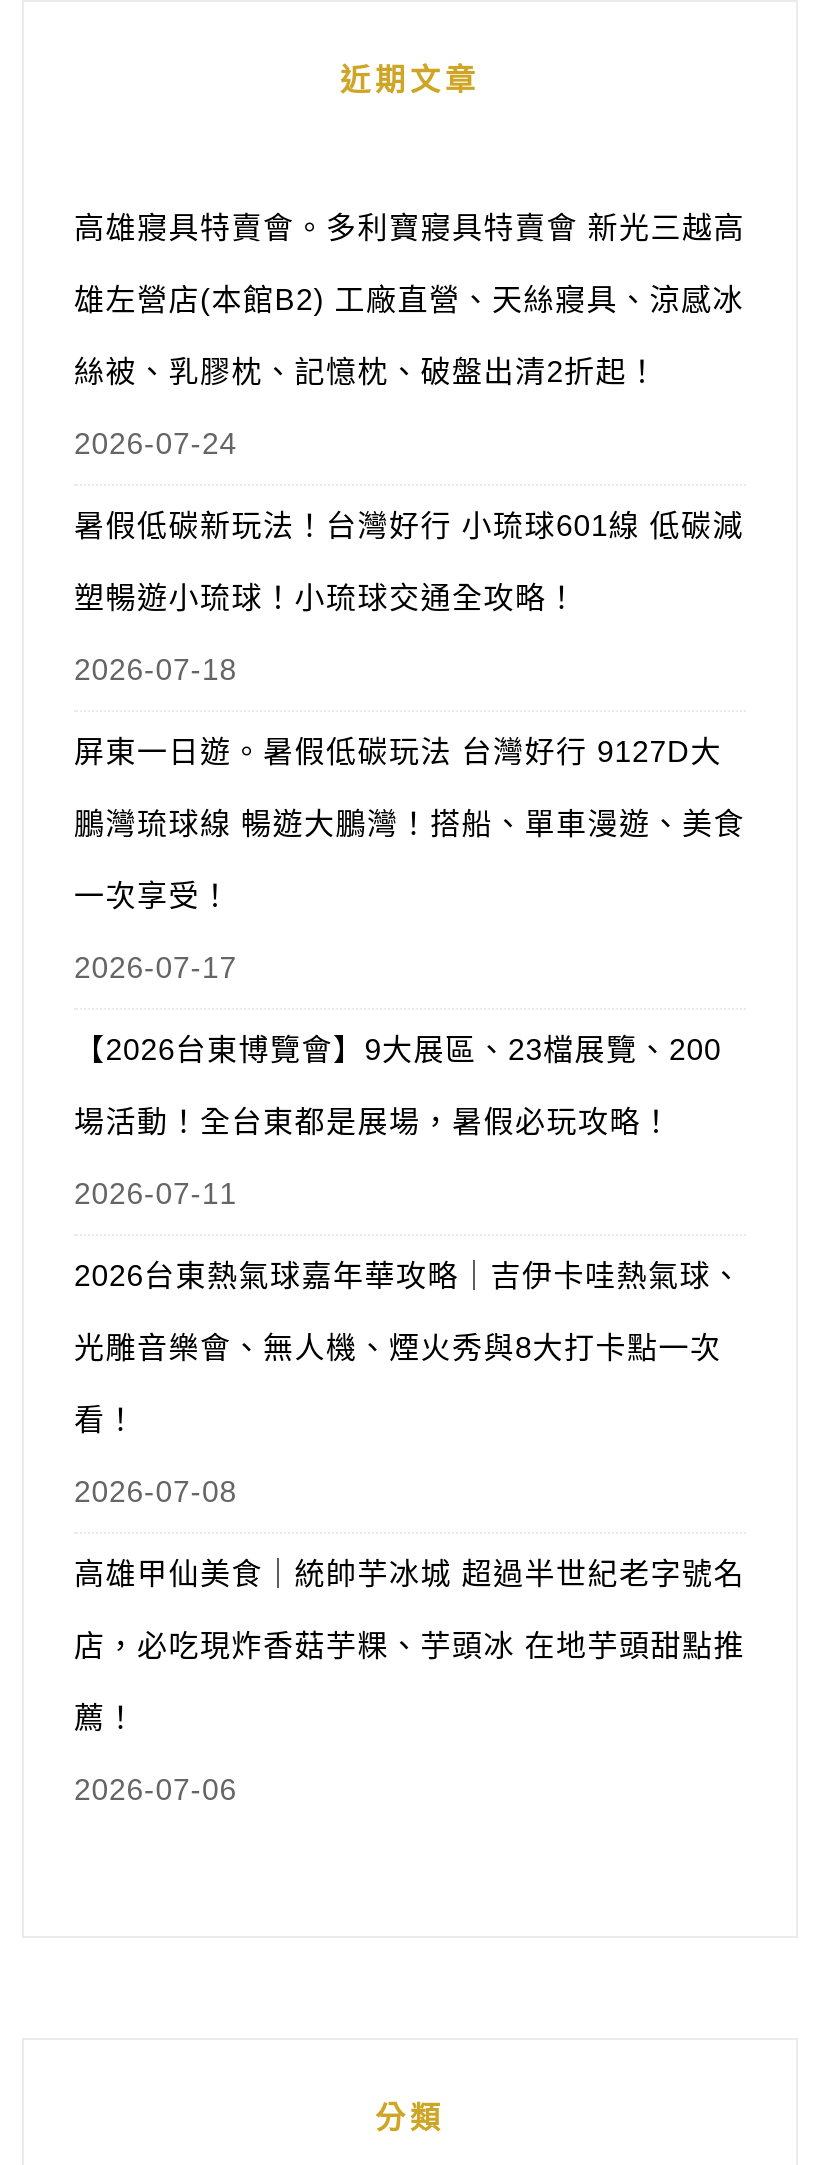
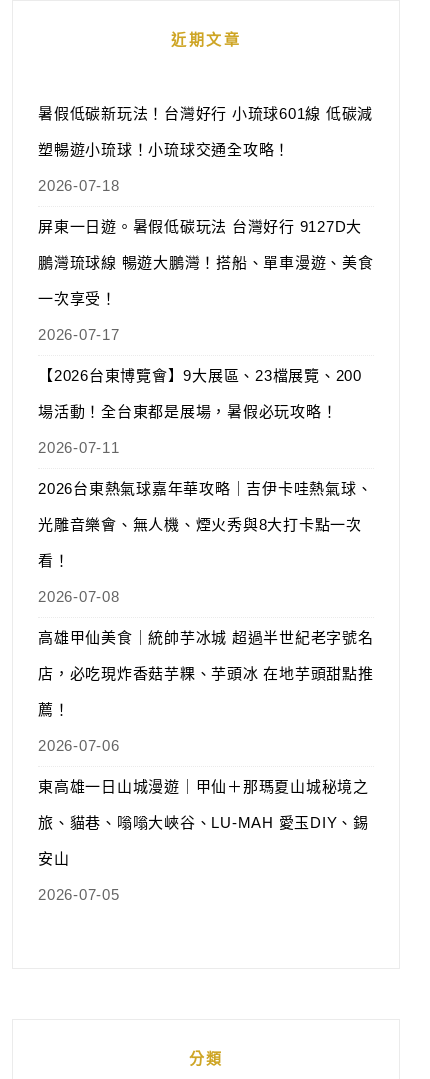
[74,210,745,460] 高雄寢具特賣會。多利寶寢具特賣會 新光三越高 | 雄左營店(本館B2) 工廠直營、天絲寢具、涼感冰 | 絲被、乳膠枕、記憶枕、破盤出清2折起！ | 2026-07-24 -> none
moved [74,508,745,1806] -> [38,105,373,754]: 暑假低碳新玩法！台灣好行 小琉球601線 低碳減 | 塑暢遊小琉球！小琉球交通全攻略！ | 2026-07-18 | ... | 薦！ | 2026-07-06
none -> [38,778,369,903] 東高雄一日山城漫遊｜甲仙＋那瑪夏山城秘境之 | 旅、貓巷、嗡嗡大峽谷、LU-MAH 愛玉DIY、錫 | 安山 | 2026-07-05

